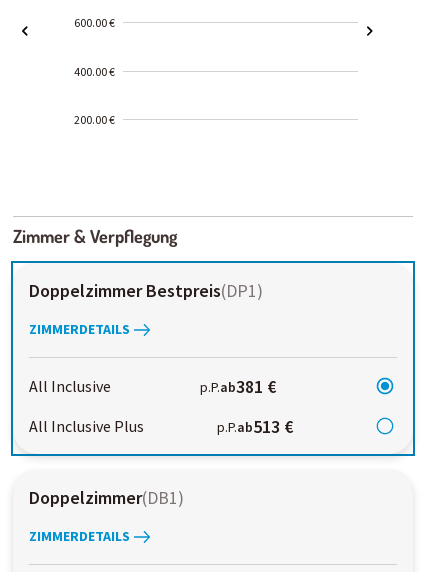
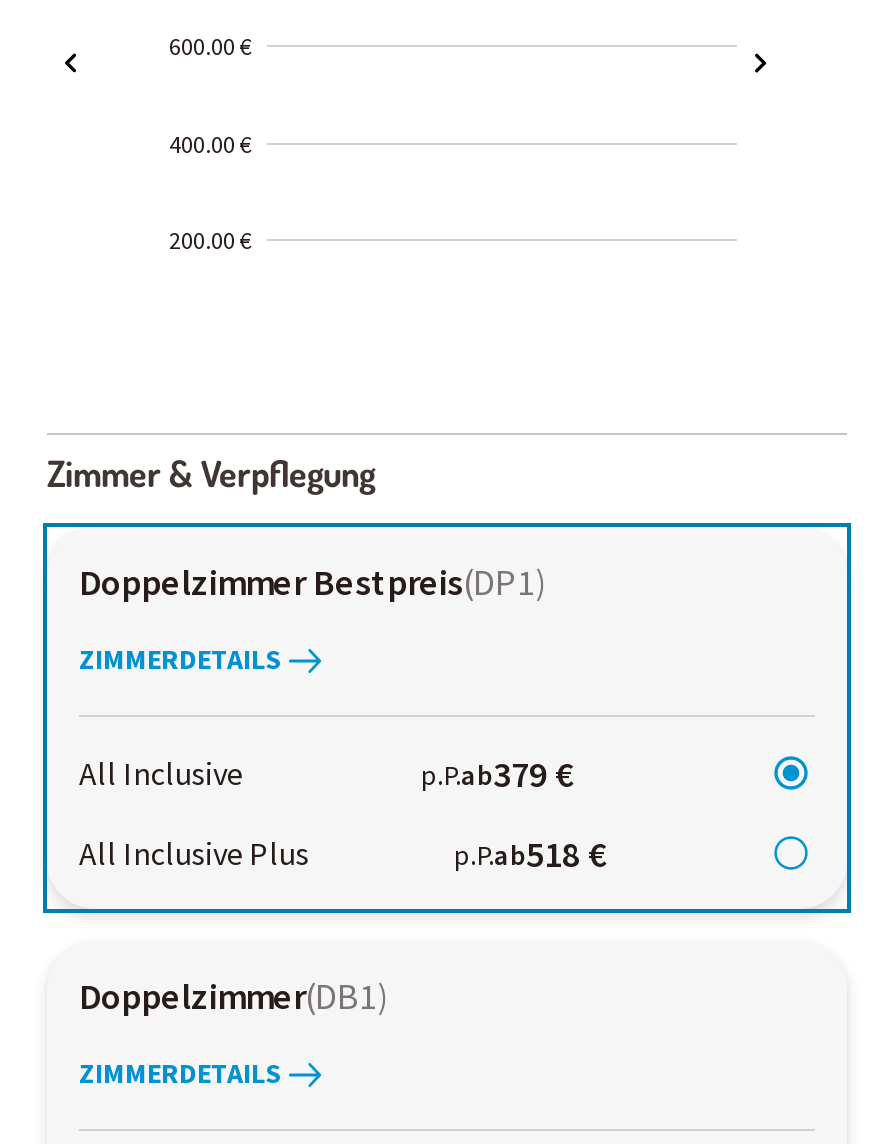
[200,375,276,398] p.P.ab381 € -> [421,751,573,797] p.P.ab379 €
[216,415,292,438] p.P.ab513 € -> [454,831,606,877] p.P.ab518 €

